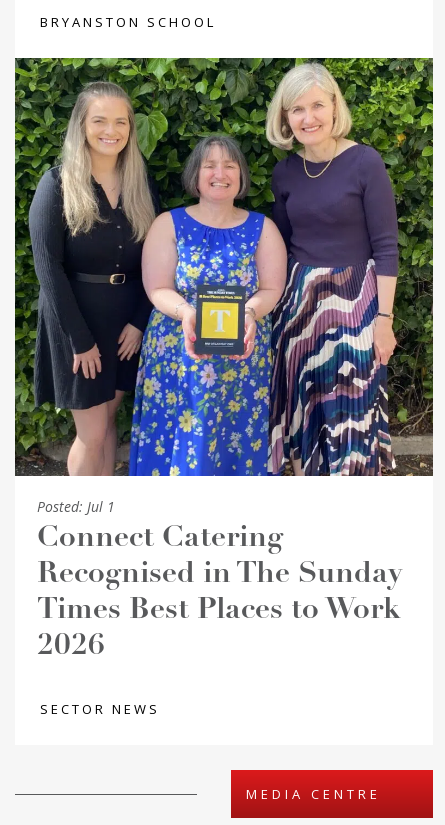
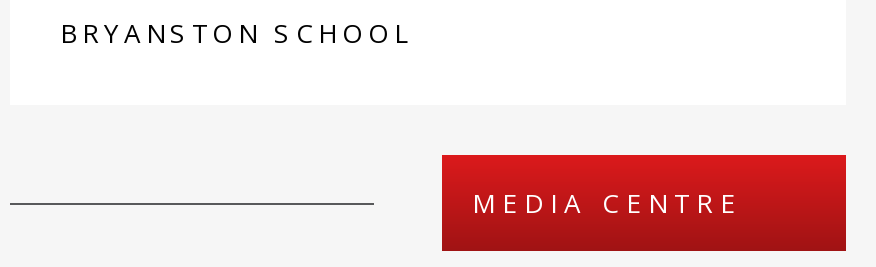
[14,57,434,718] [image] | Posted: Jul 1 | Connect Catering | Recognised in The Sunday | Times Best Places to Work | 2026 | SECTOR NEWS -> none

